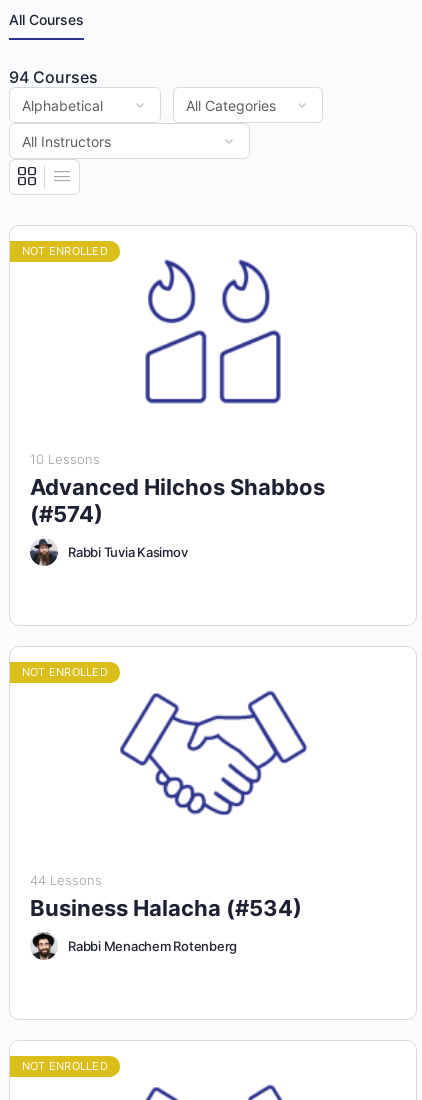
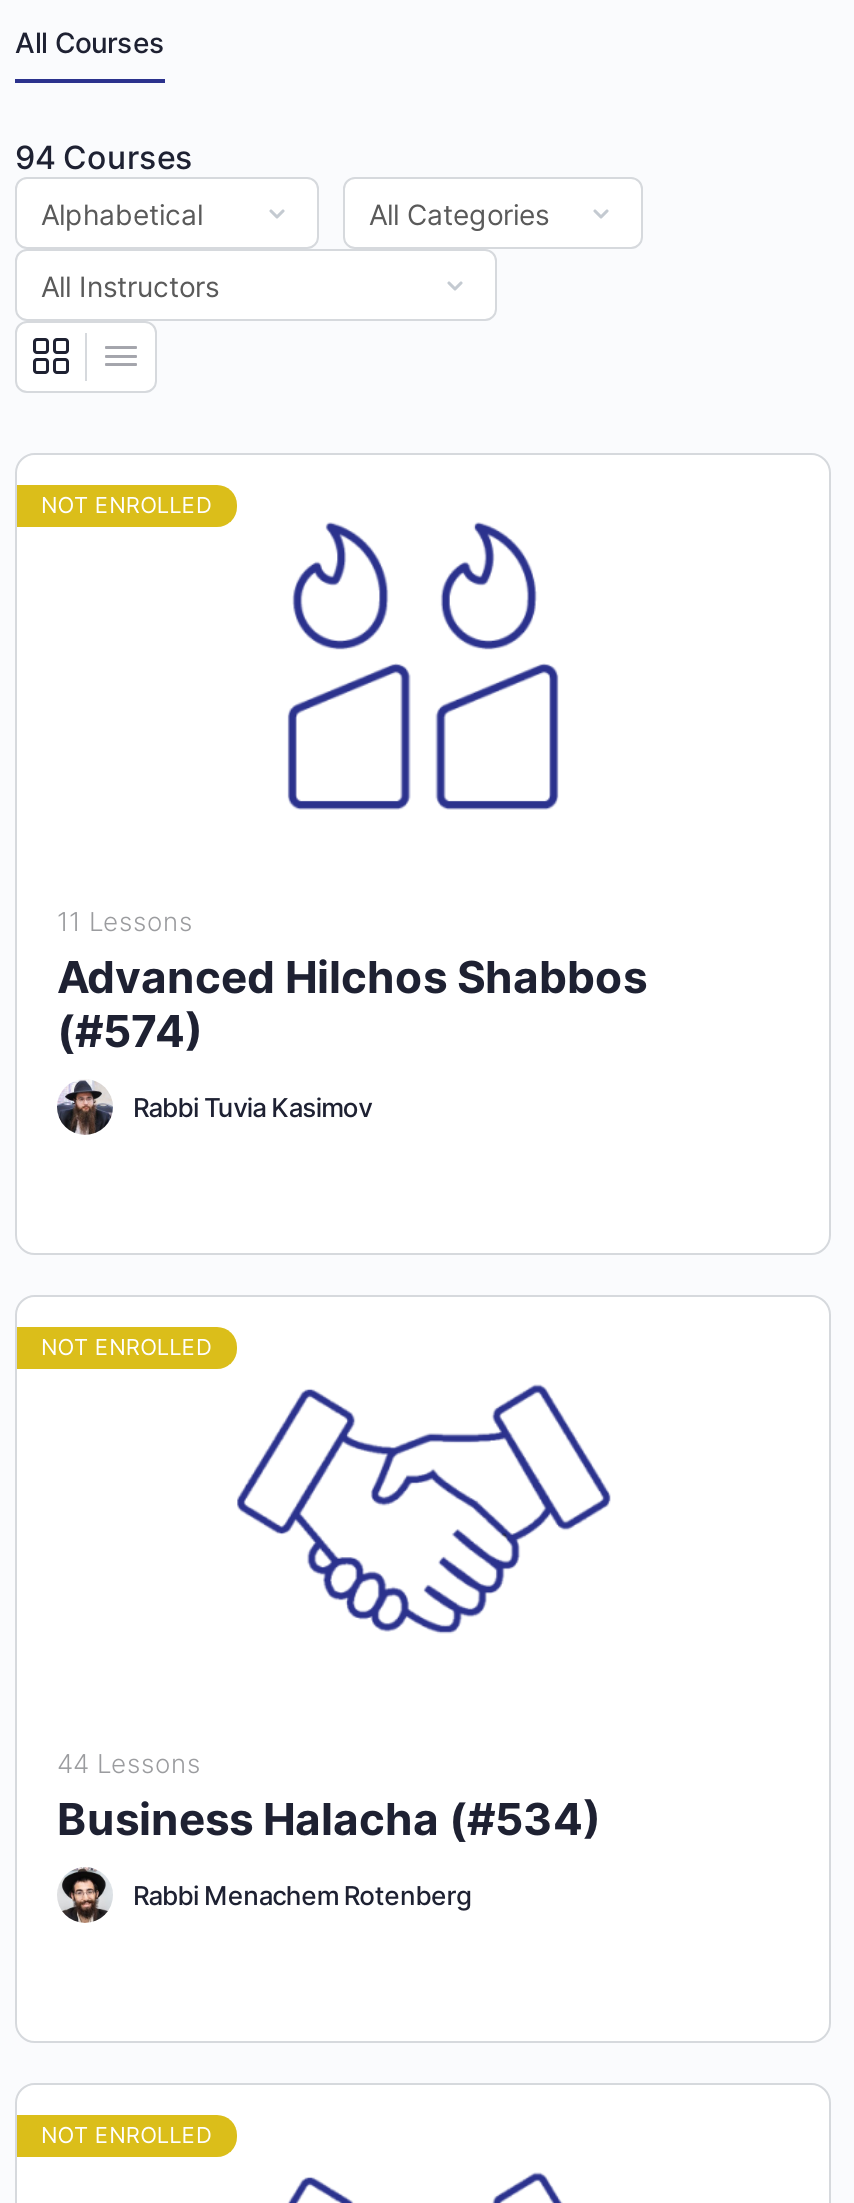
[30,451,100,467] 10 Lessons -> [57,905,193,937] 11 Lessons

